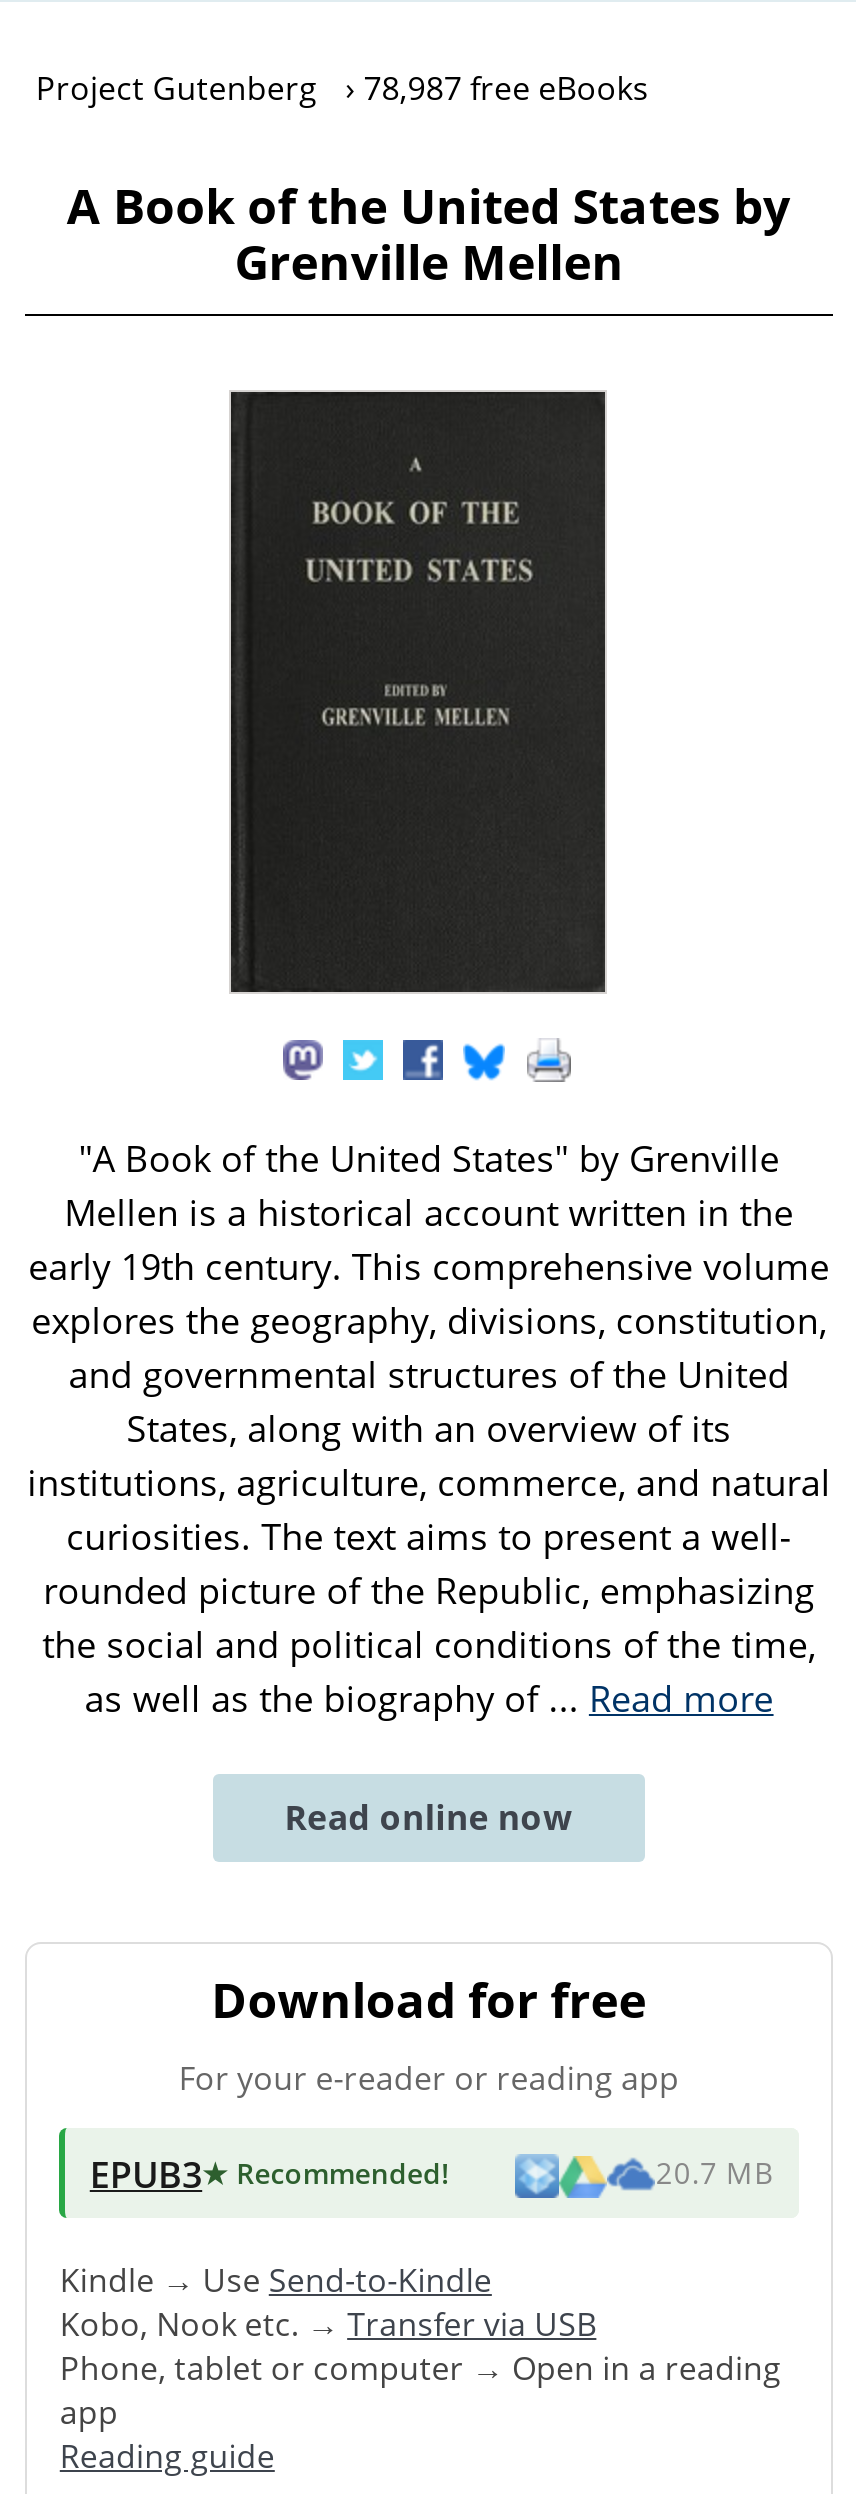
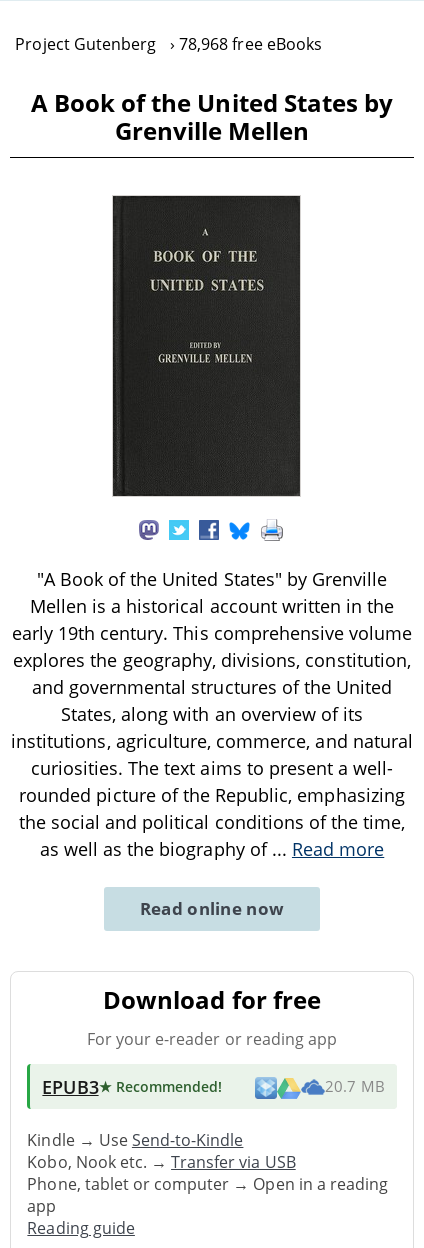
[36,66,649,110] Project Gutenberg 78,987 free eBooks -> [15,33,322,55] Project Gutenberg 78,968 free eBooks

